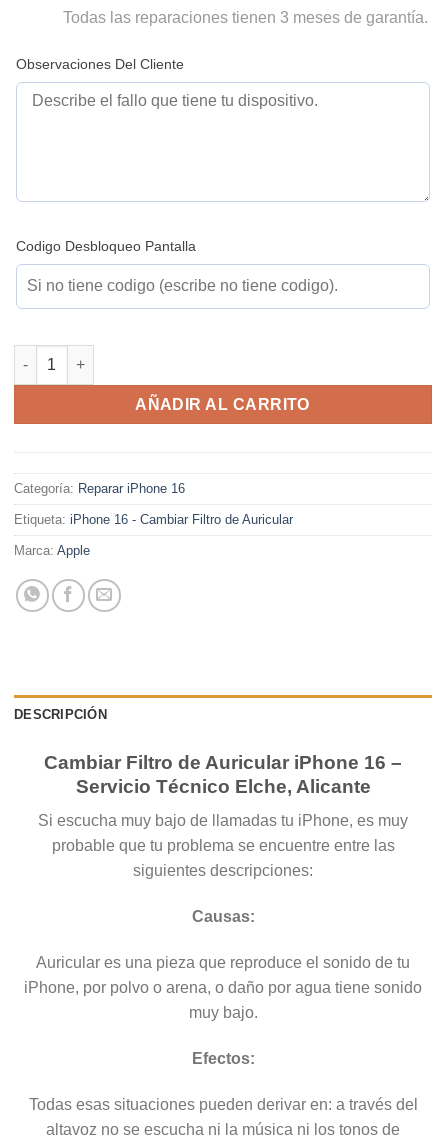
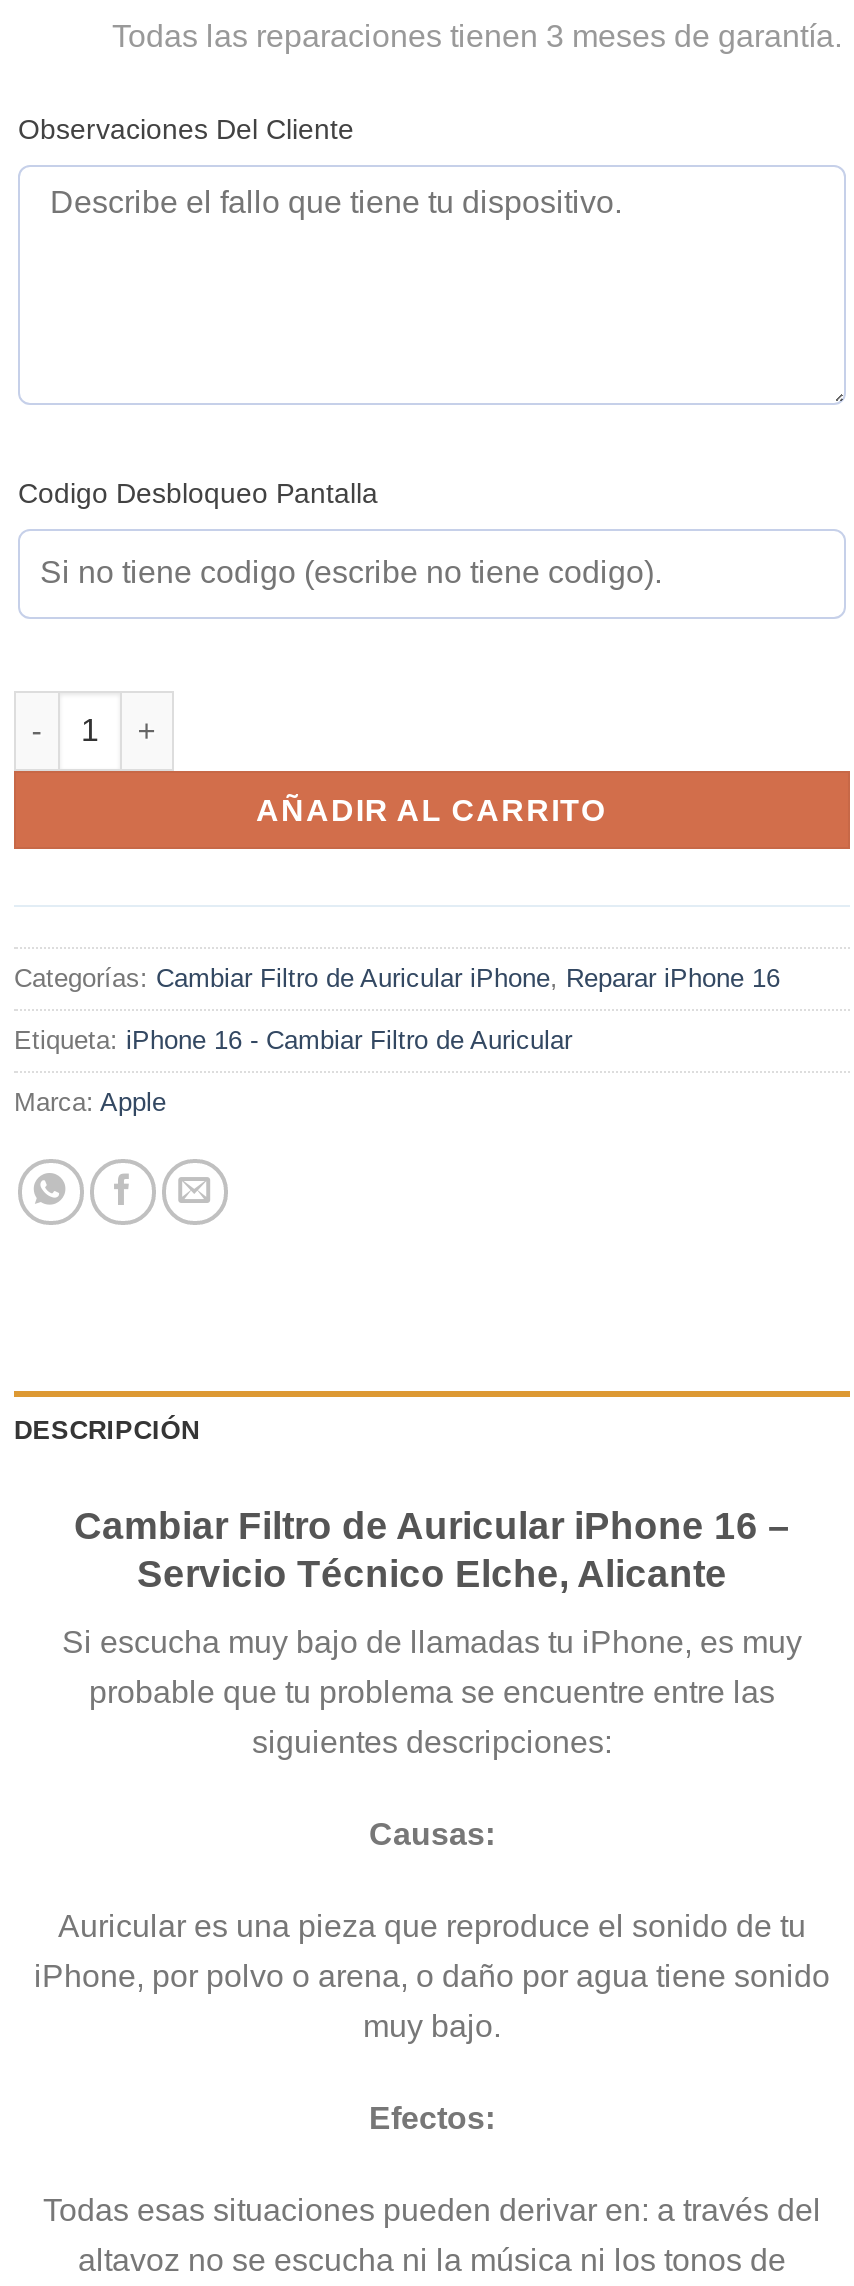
[14,481,185,496] Categoría: Reparar iPhone 16 -> [14,963,780,993] Categorías: Cambiar Filtro de Auricular iPhone, Reparar iPhone 16

